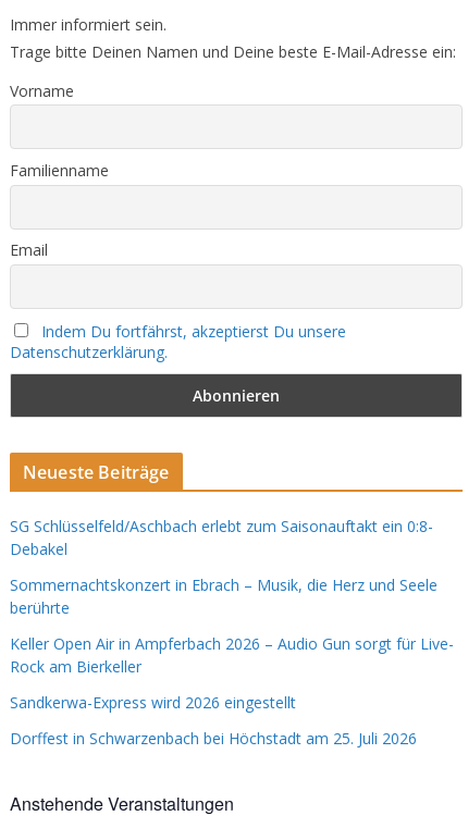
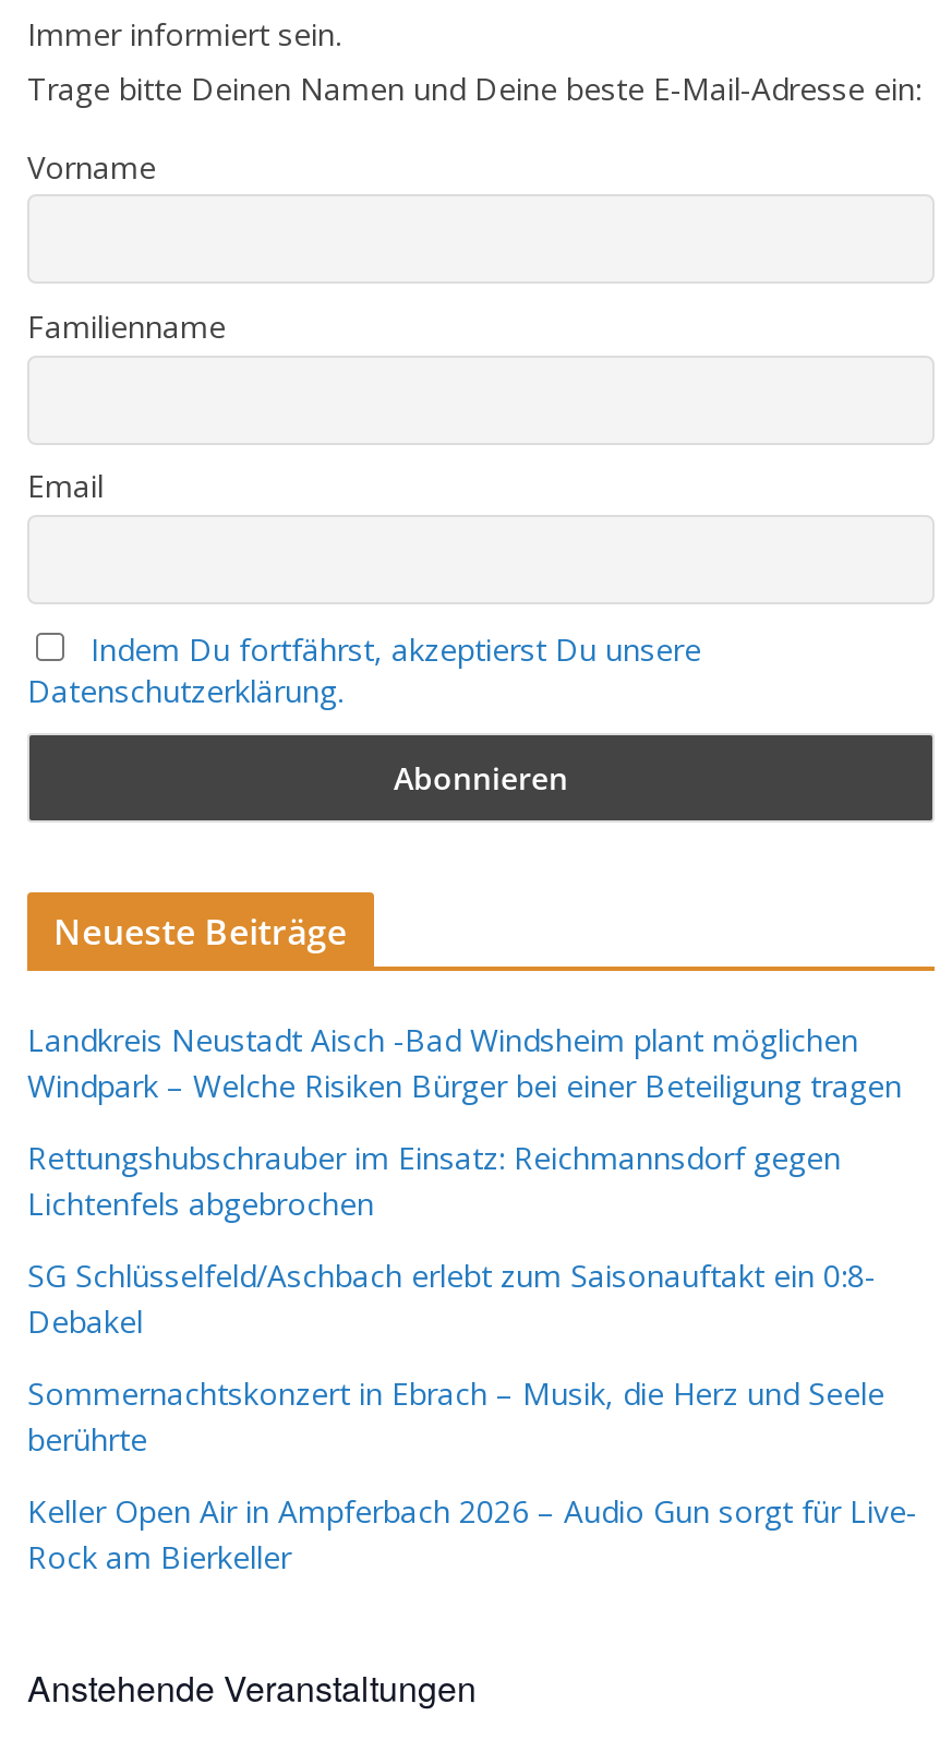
none -> [27,1018,902,1223] Landkreis Neustadt Aisch -Bad Windsheim plant möglichen | Windpark – Welche Risiken Bürger bei einer Beteiligung tragen | Rettungshubschrauber im Einsatz: Reichmannsdorf gegen | Lichtenfels abgebrochen
moved [10,515,454,676] -> [27,1253,917,1576]: SG Schlüsselfeld/Aschbach erlebt zum Saisonauftakt ein 0:8- | Debakel | Sommernachtskonzert in Ebrach – Musik, die Herz und Seele | berührte | Keller Open Air in Ampferbach 2026 – Audio Gun sorgt für Live- | Rock am Bierkeller
[10,691,417,748] Sandkerwa-Express wird 2026 eingestellt | Dorffest in Schwarzenbach bei Höchstadt am 25. Juli 2026 -> none

